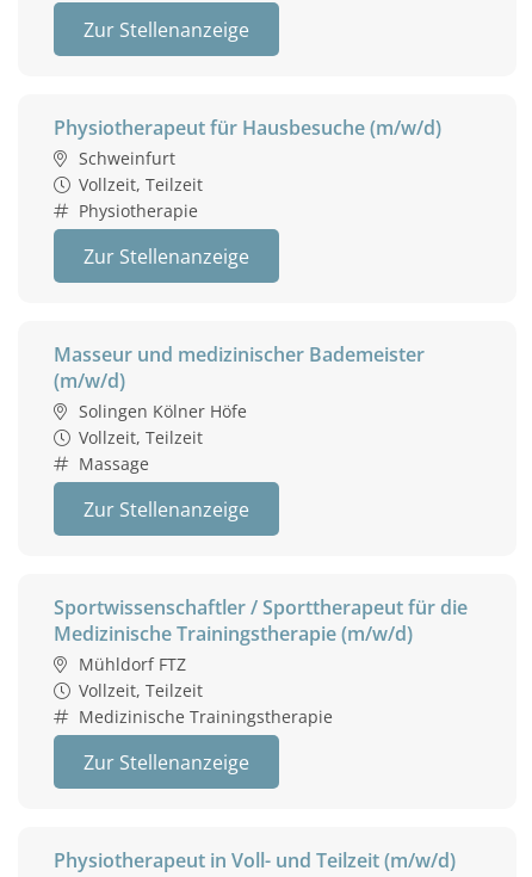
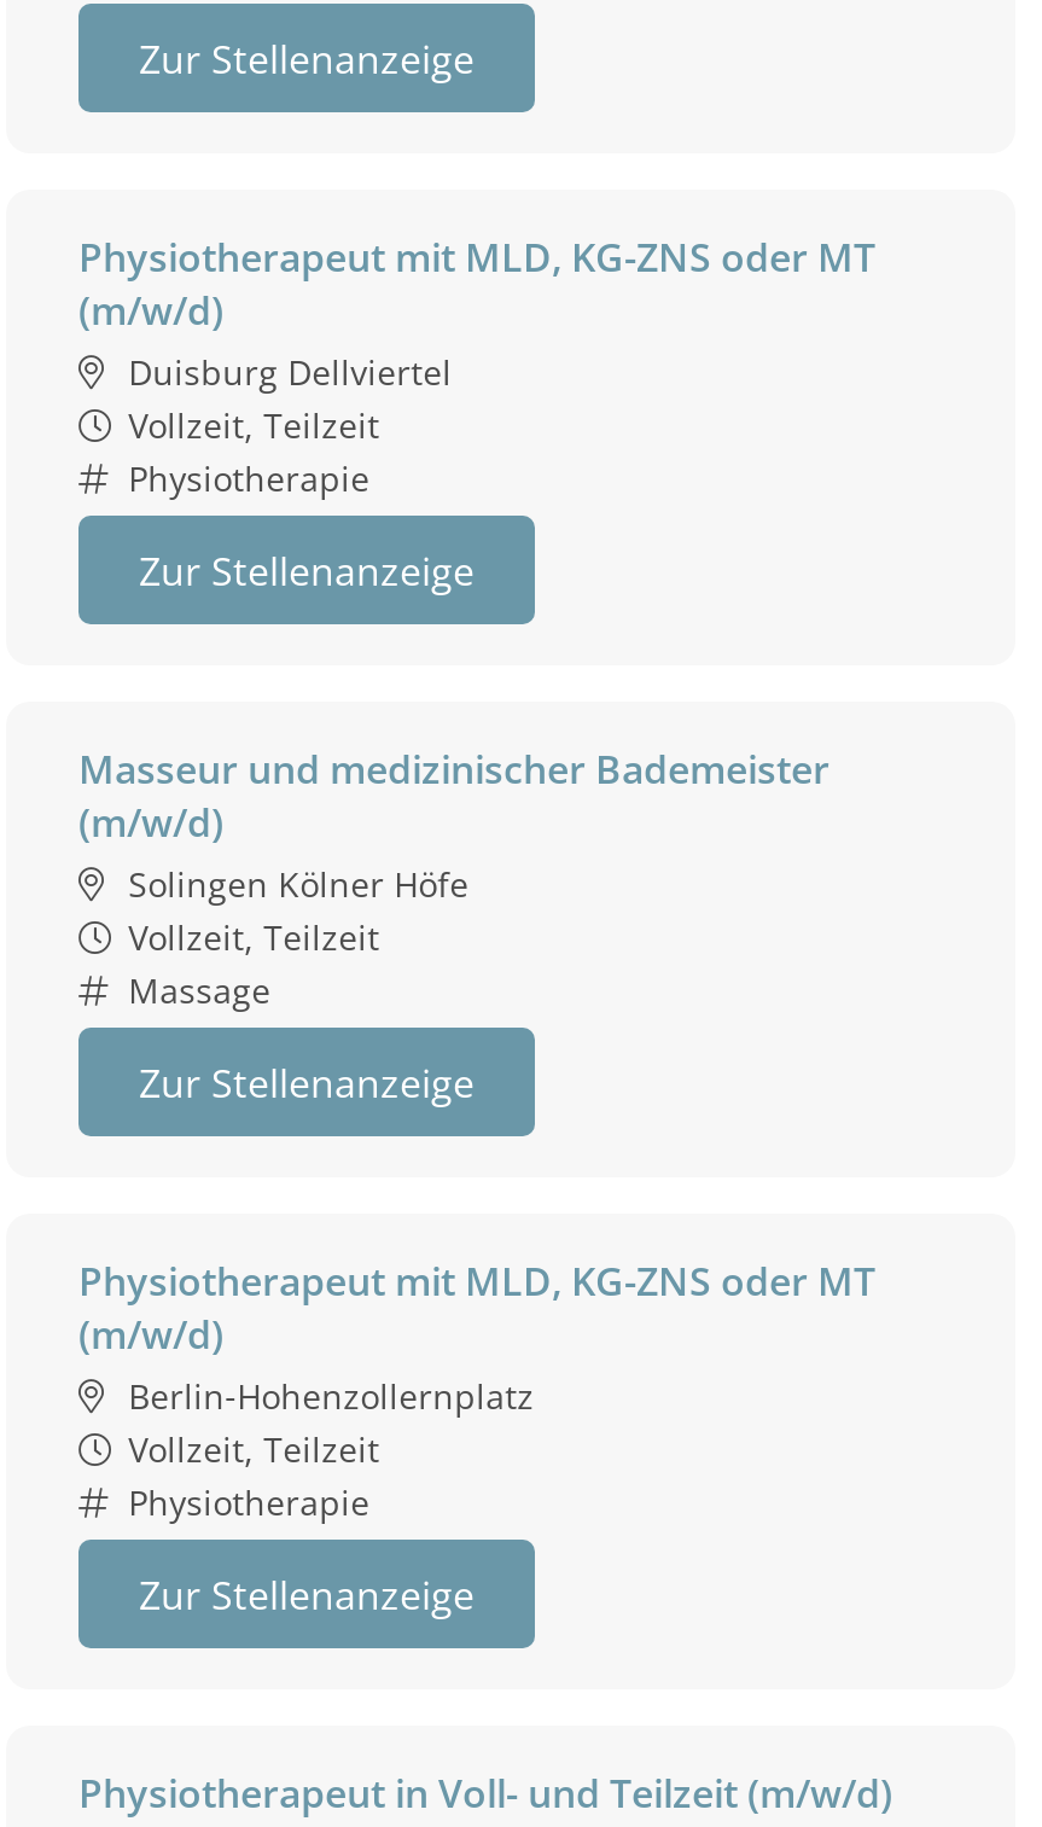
[54,115,441,170] Physiotherapeut für Hausbesuche (m/w/d) | Schweinfurt -> [78,232,875,396] Physiotherapeut mit MLD, KG-ZNS oder MT | (m/w/d) | Duisburg Dellviertel
[54,595,468,676] Sportwissenschaftler / Sporttherapeut für die | Medizinische Trainingstherapie (m/w/d) | Mühldorf FTZ -> [78,1256,875,1420] Physiotherapeut mit MLD, KG-ZNS oder MT | (m/w/d) | Berlin-Hohenzollernplatz
[78,706,332,728] Medizinische Trainingstherapie -> [128,1480,370,1526] Physiotherapie

